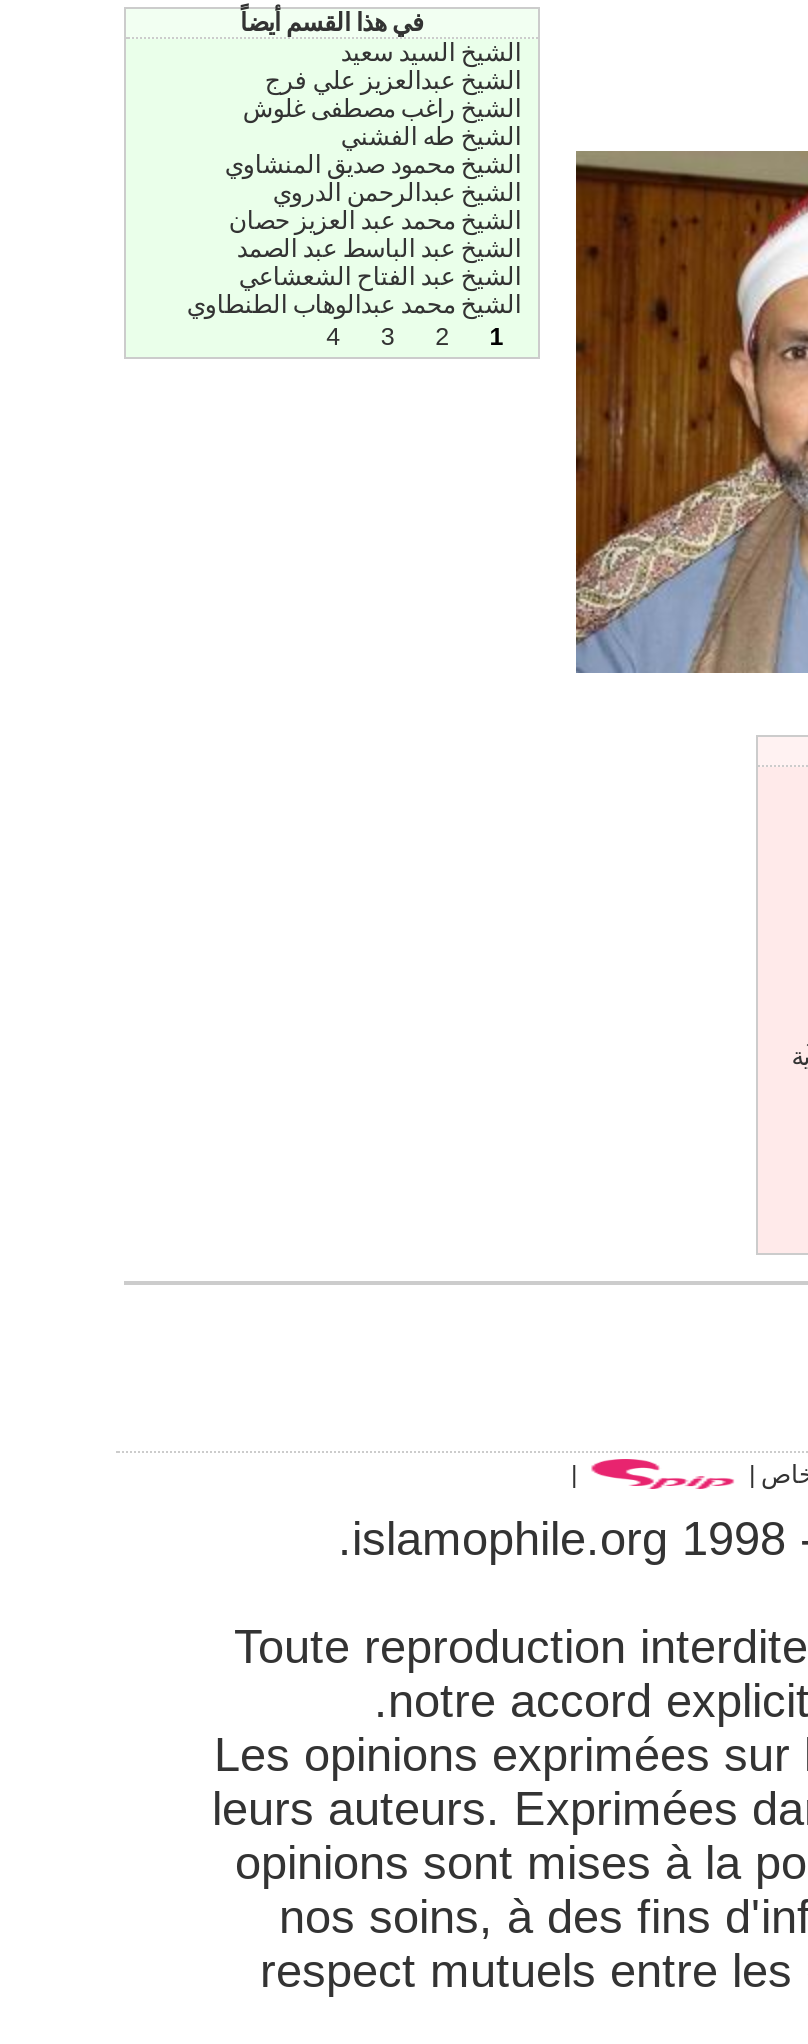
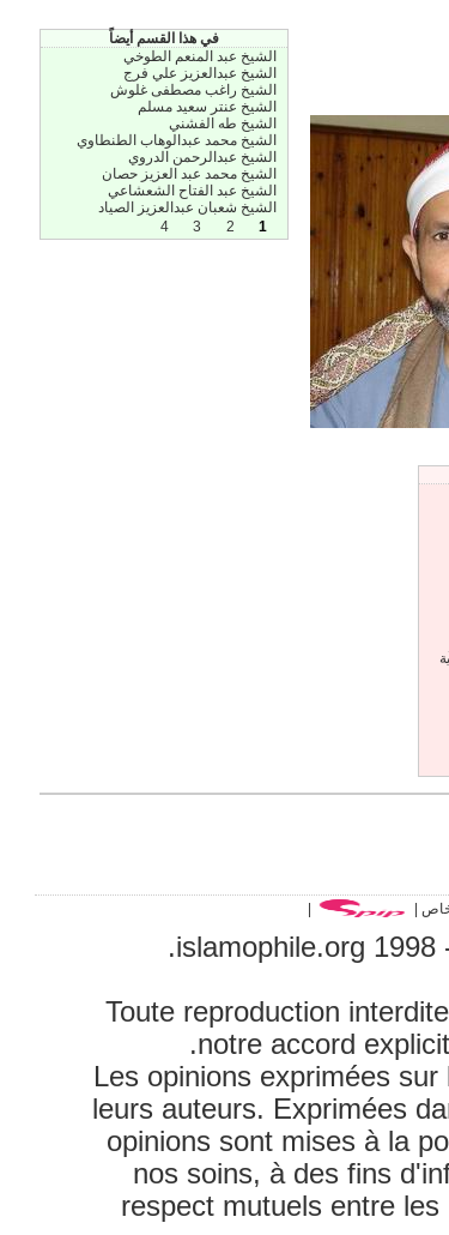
[341,39,521,67] الشيخ السيد سعيد -> [124,48,277,65] الشيخ عبد المنعم الطوخي
none -> [138,98,277,115] الشيخ عنتر سعيد مسلم
[225,151,521,179] الشيخ محمود صديق المنشاوي -> none
[237,235,521,263] الشيخ عبد الباسط عبد الصمد -> none
moved [187,291,521,319] -> [77,132,277,149]: الشيخ محمد عبدالوهاب الطنطاوي
none -> [99,199,277,216] الشيخ شعبان عبدالعزيز الصياد

